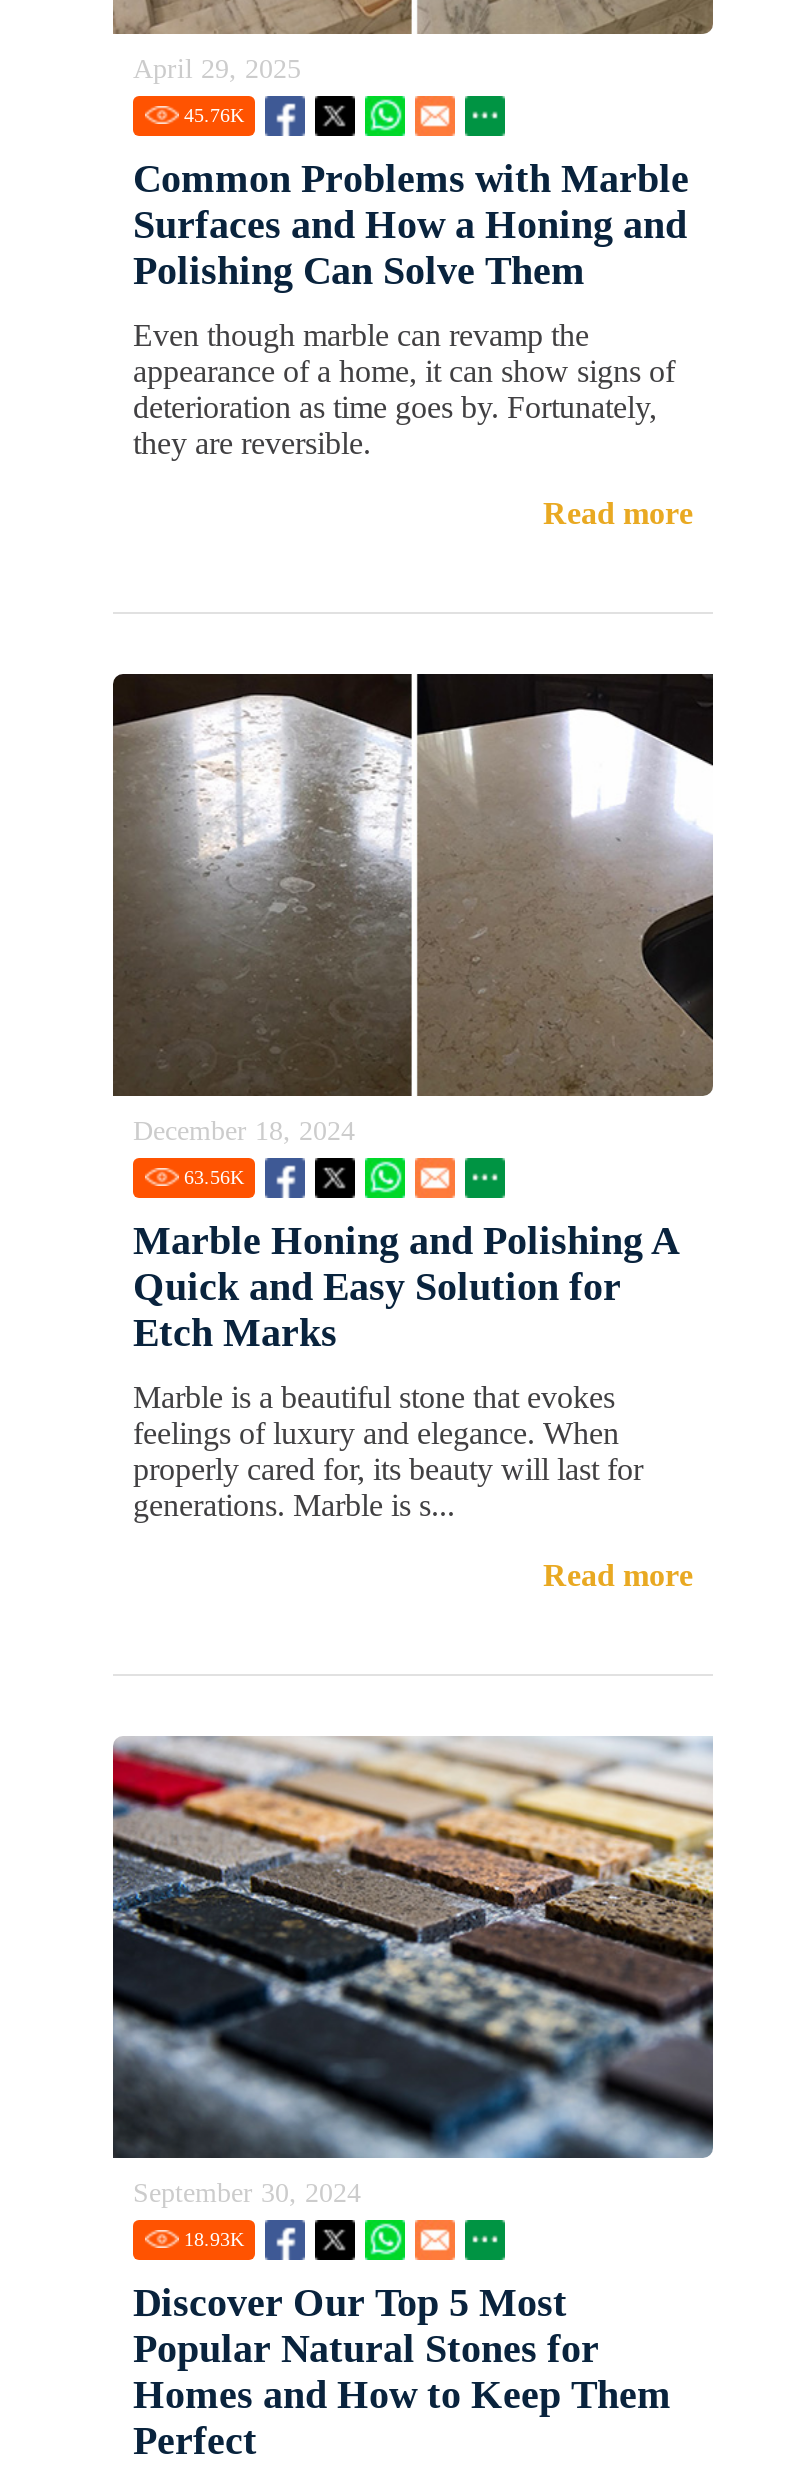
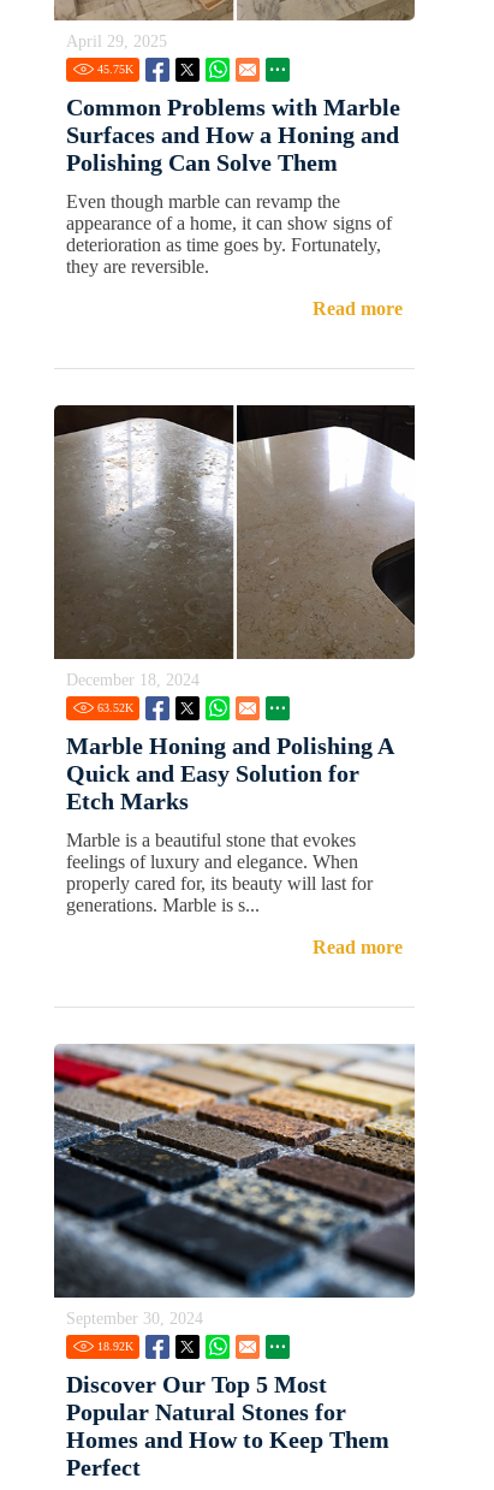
[184,103,244,125] 45.76K -> [97,62,133,75] 45.75K
[184,1166,244,1188] 63.56K -> [97,701,133,714] 63.52K
[184,2229,244,2251] 18.93K -> [97,1340,133,1353] 18.92K

